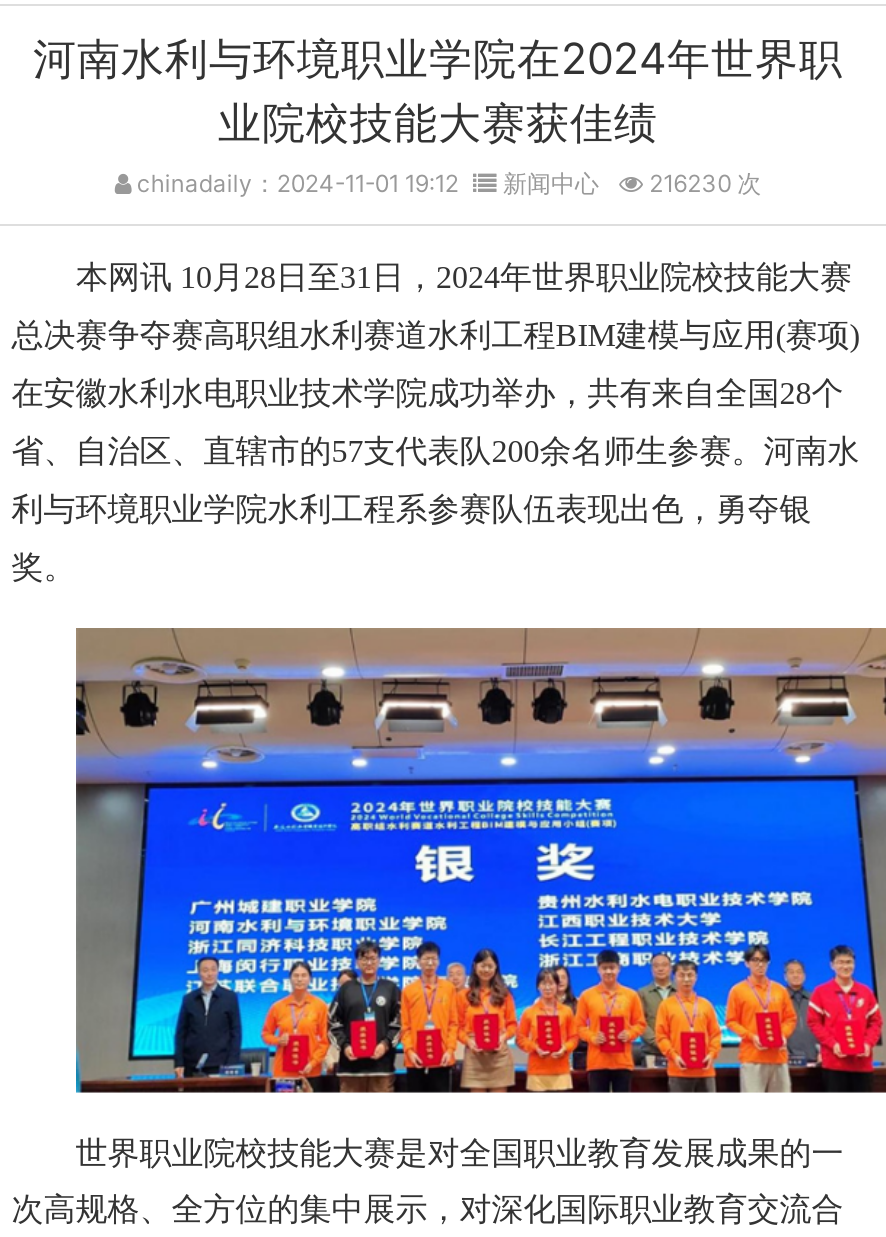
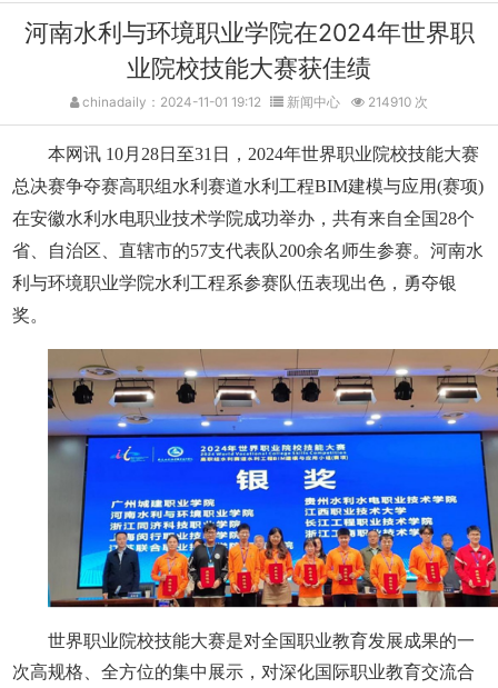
[131,171,761,199] chinadaily：2024-11-01 19:12 新闻中心 216230 次 -> [79,95,428,110] chinadaily：2024-11-01 19:12 新闻中心 214910 次

